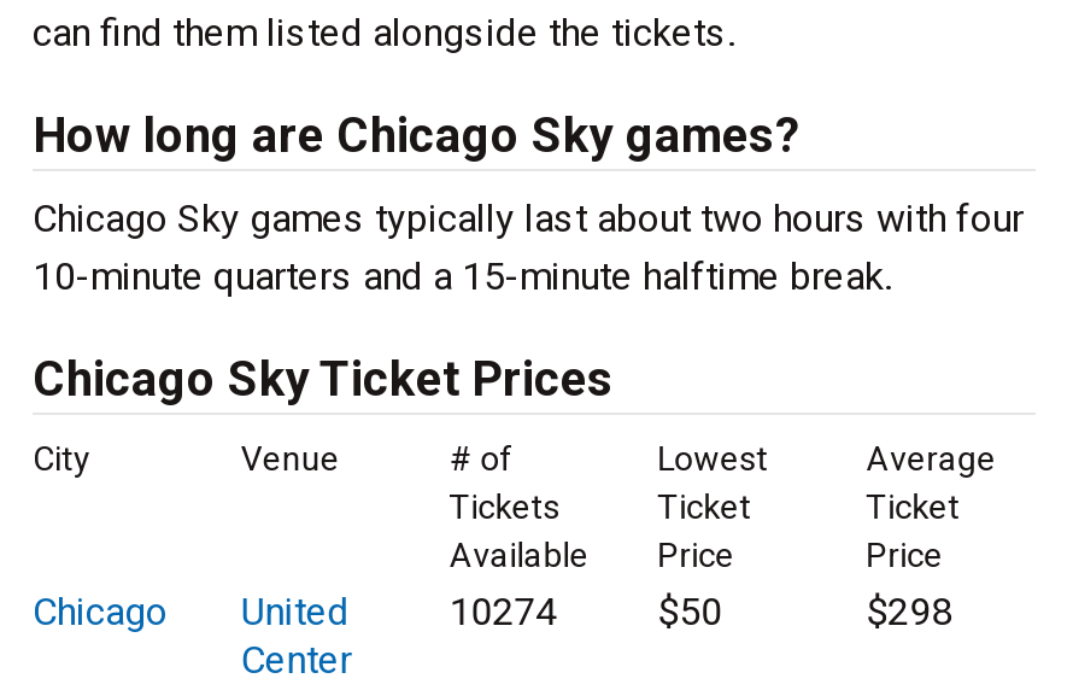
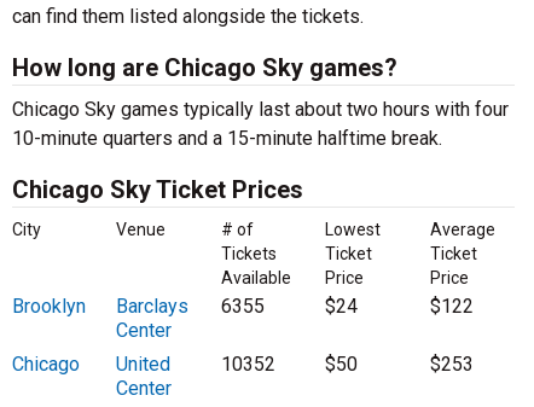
none -> [12,295,189,342] Brooklyn | Barclays | Center
none -> [221,295,473,318] 6355 | $24 | $122
[449,589,558,634] 10274 -> [221,353,275,376] 10352
[866,589,953,634] $298 -> [430,353,473,376] $253

